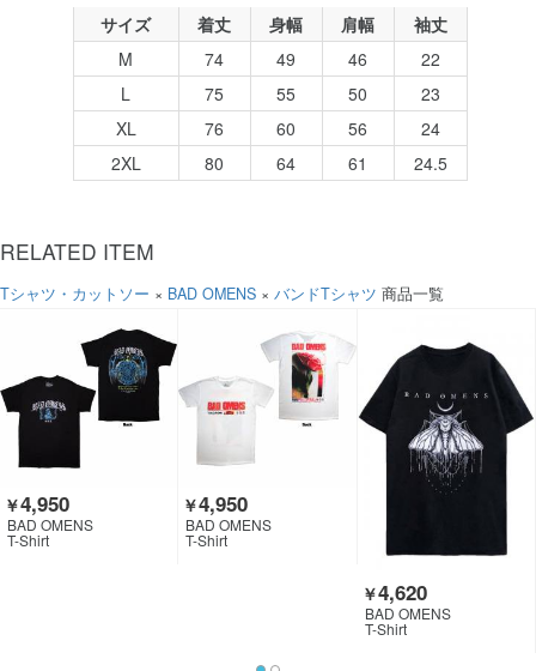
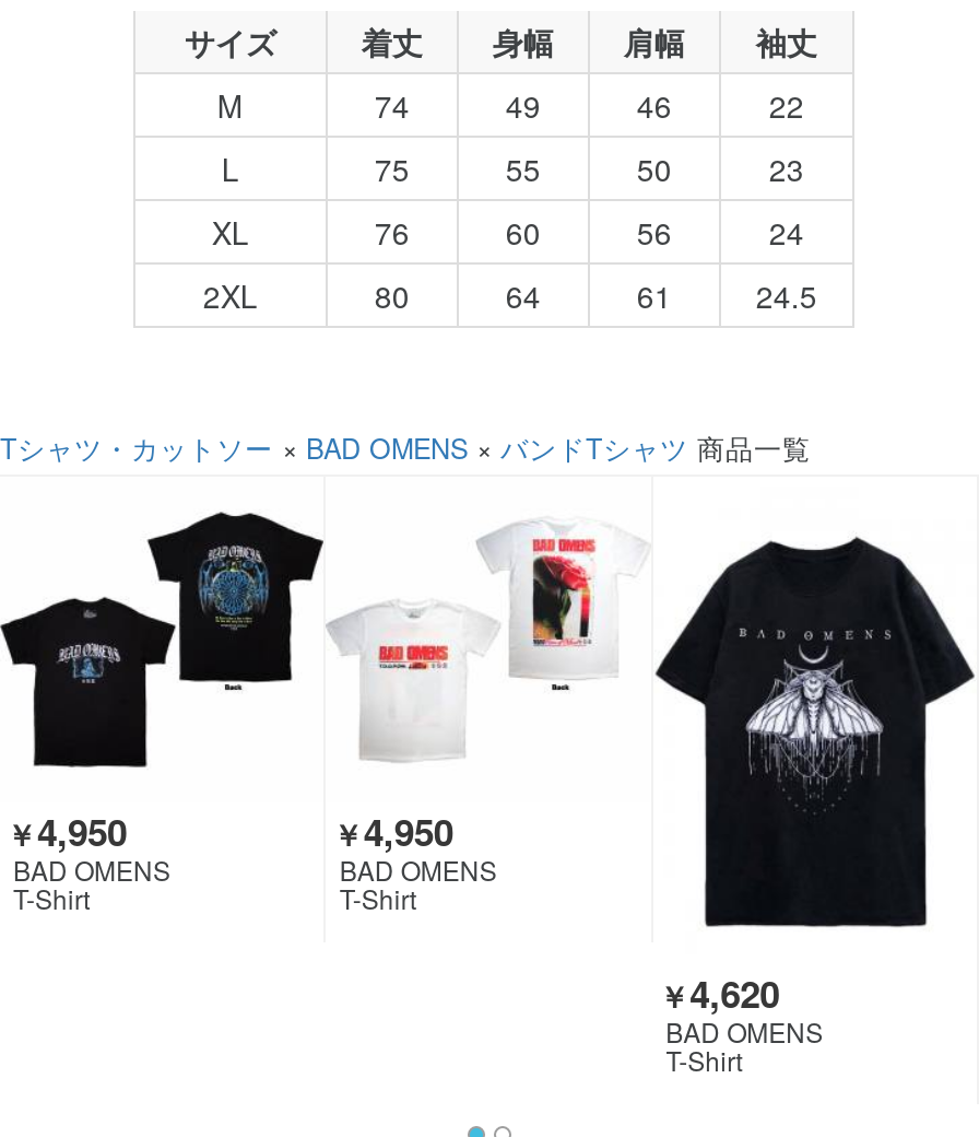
[0,237,154,266] RELATED ITEM -> none

